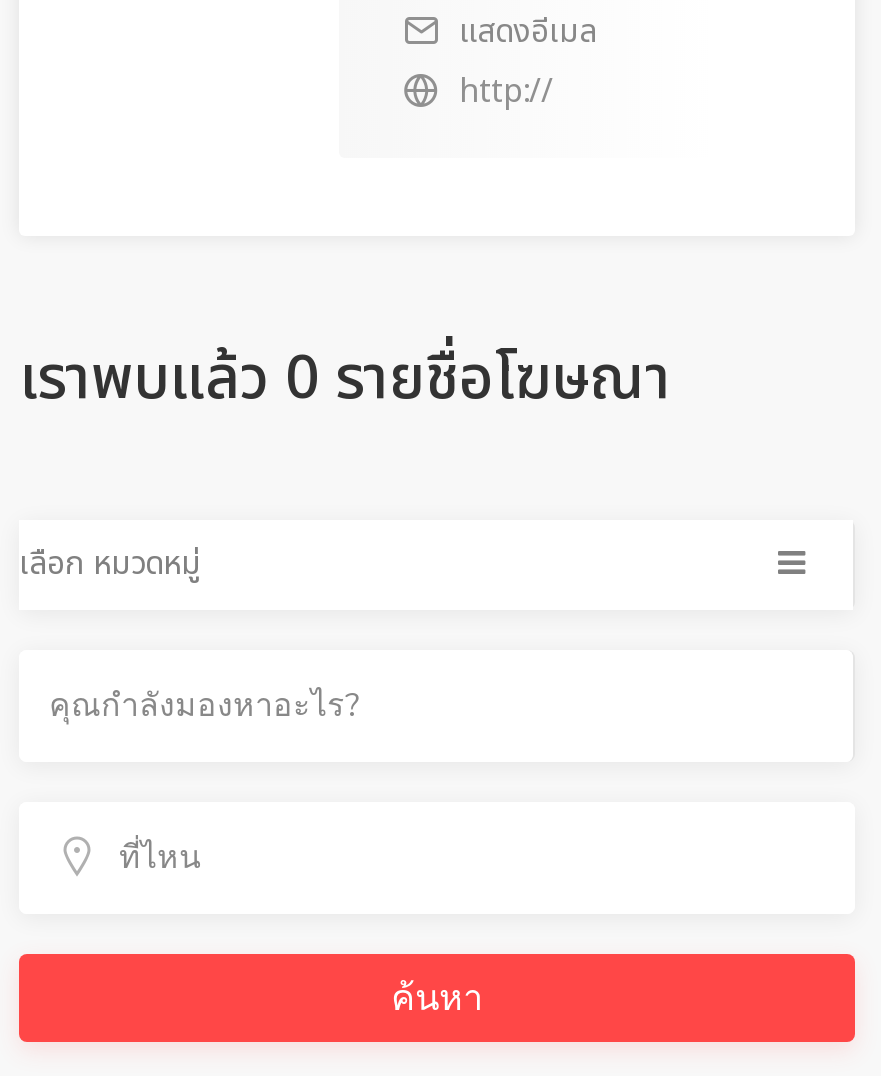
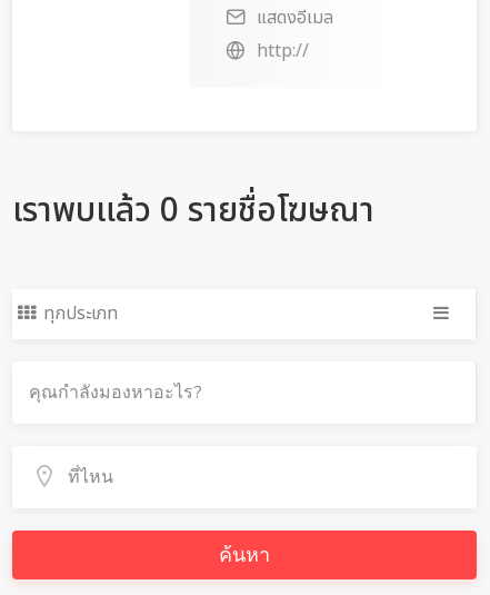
[19,540,201,588] เลือก หมวดหมู่ -> [43,300,118,327] ทุกประเภท

